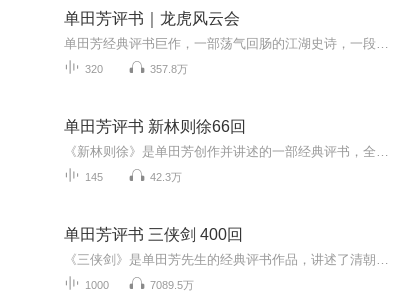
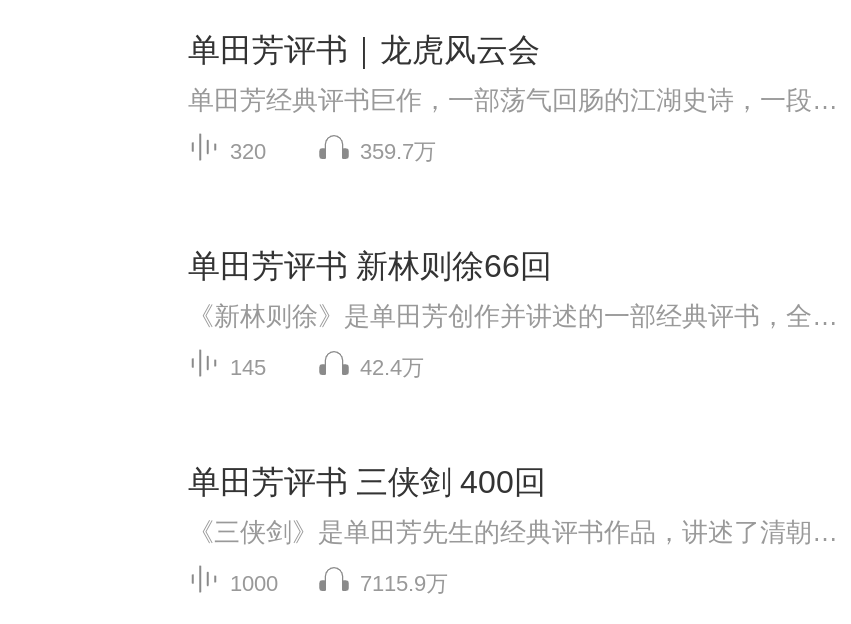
[150,63,188,75] 357.8万 -> [360,139,436,163] 359.7万
[150,171,182,183] 42.3万 -> [360,355,424,379] 42.4万
[150,279,194,291] 7089.5万 -> [360,571,448,595] 7115.9万

